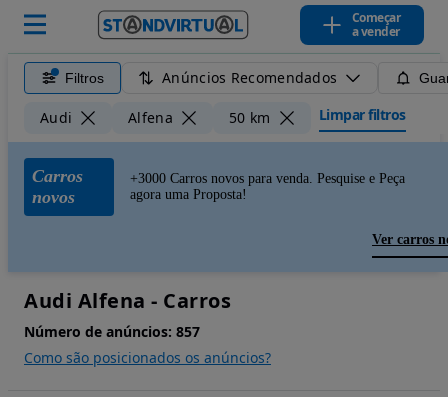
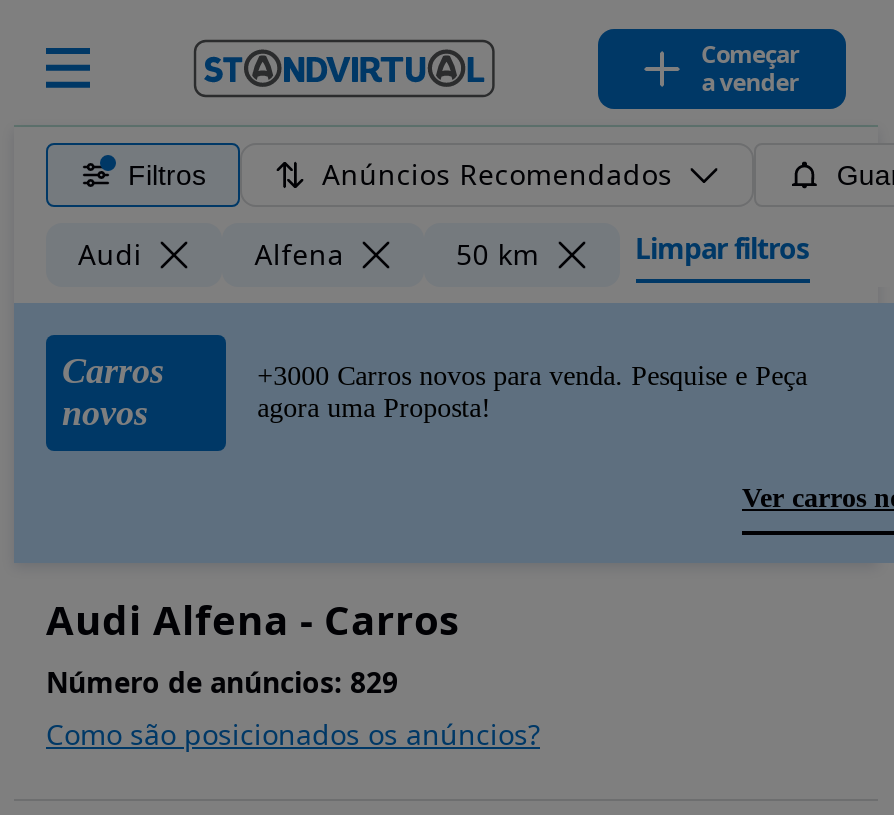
[24,322,200,341] Número de anúncios: 857 -> [46,663,398,701] Número de anúncios: 829

